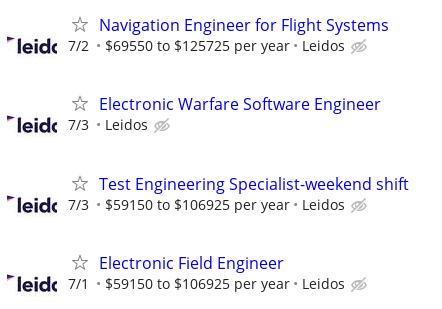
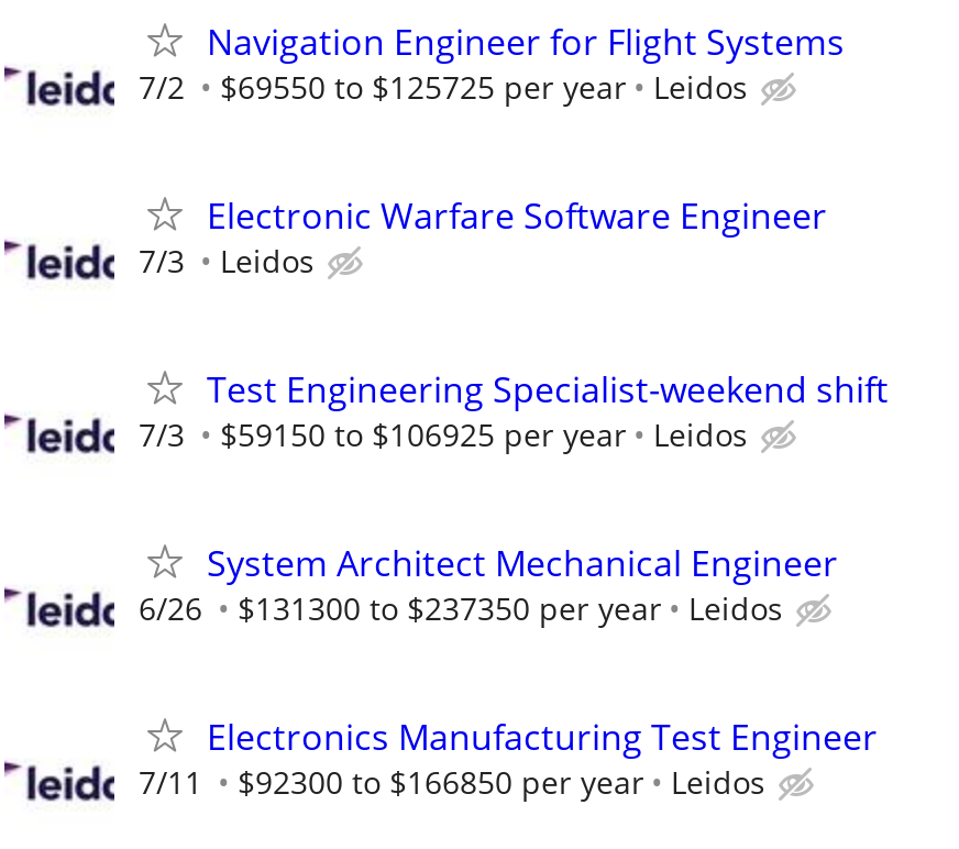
[68,252,290,293] Electronic Field Engineer | 7/1 | $59150 to $106925 per year -> [139,540,878,804] System Architect Mechanical Engineer | 6/26 | $131300 to $237350 per year | Leidos | Electronics Manufacturing Test Engineer | 7/11 | $92300 to $166850 per year

